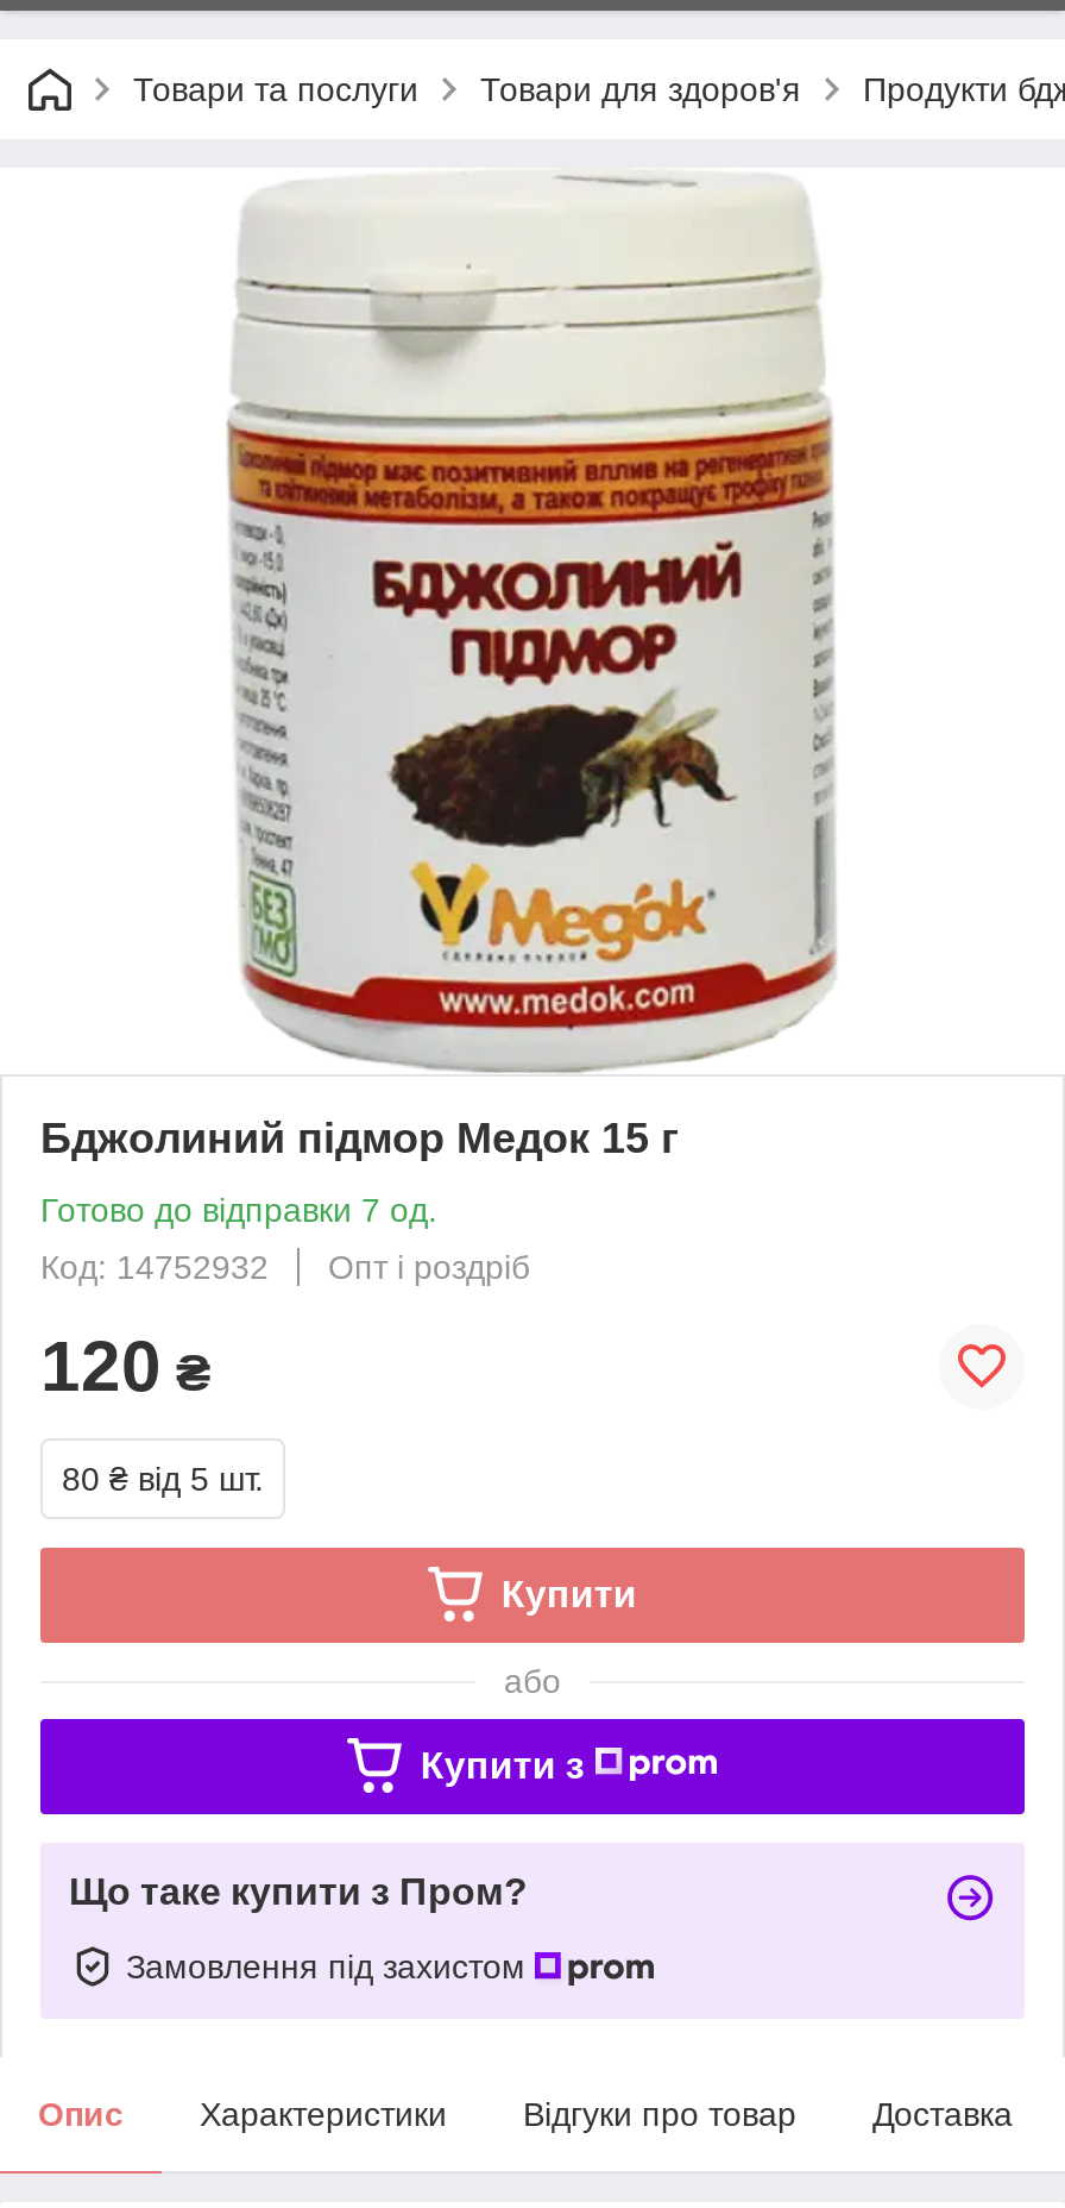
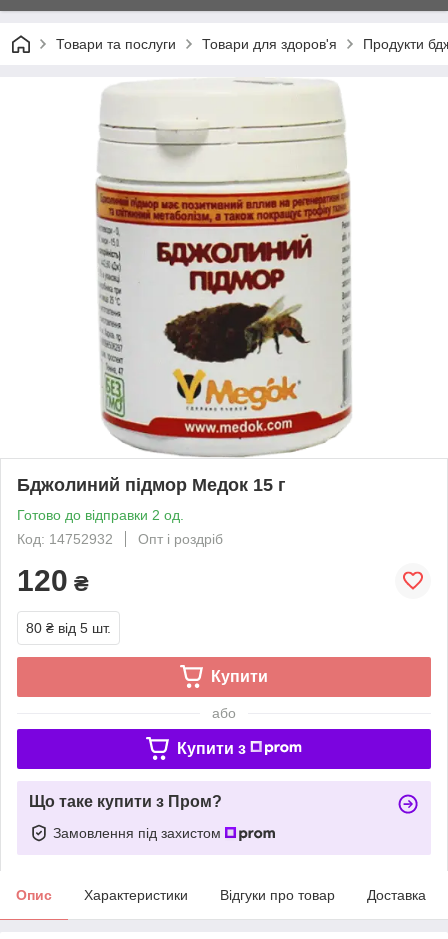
[40,1190,437,1228] Готово до відправки 7 од. -> [17,507,184,523] Готово до відправки 2 од.

